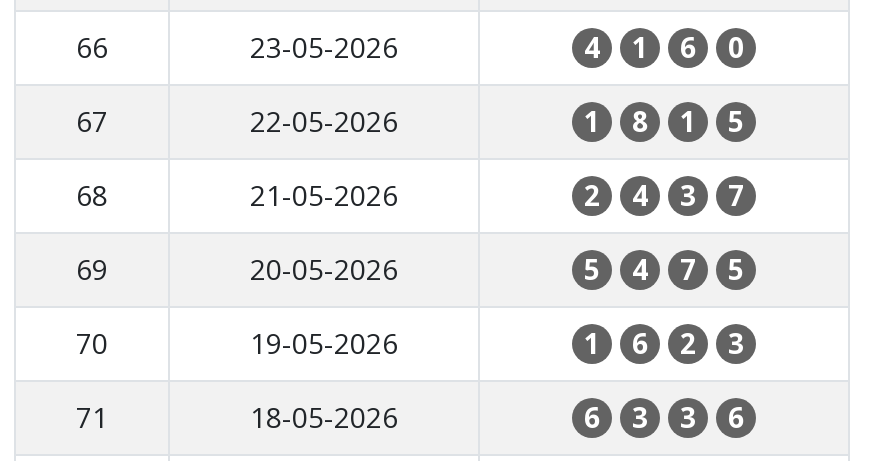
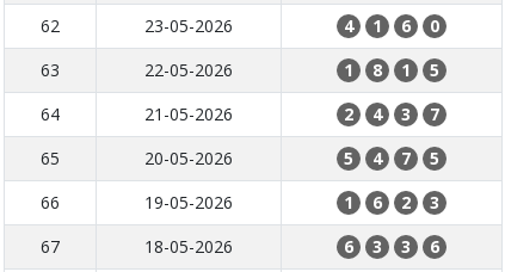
[76,28,108,66] 66 -> [41,14,60,37] 62
[76,102,108,140] 67 -> [41,58,60,81] 63
[76,176,108,214] 68 -> [41,103,60,125] 64
[76,250,108,288] 69 -> [41,147,60,169] 65
[76,324,108,362] 70 -> [41,191,60,214] 66
[76,398,108,436] 71 -> [41,235,60,258] 67

